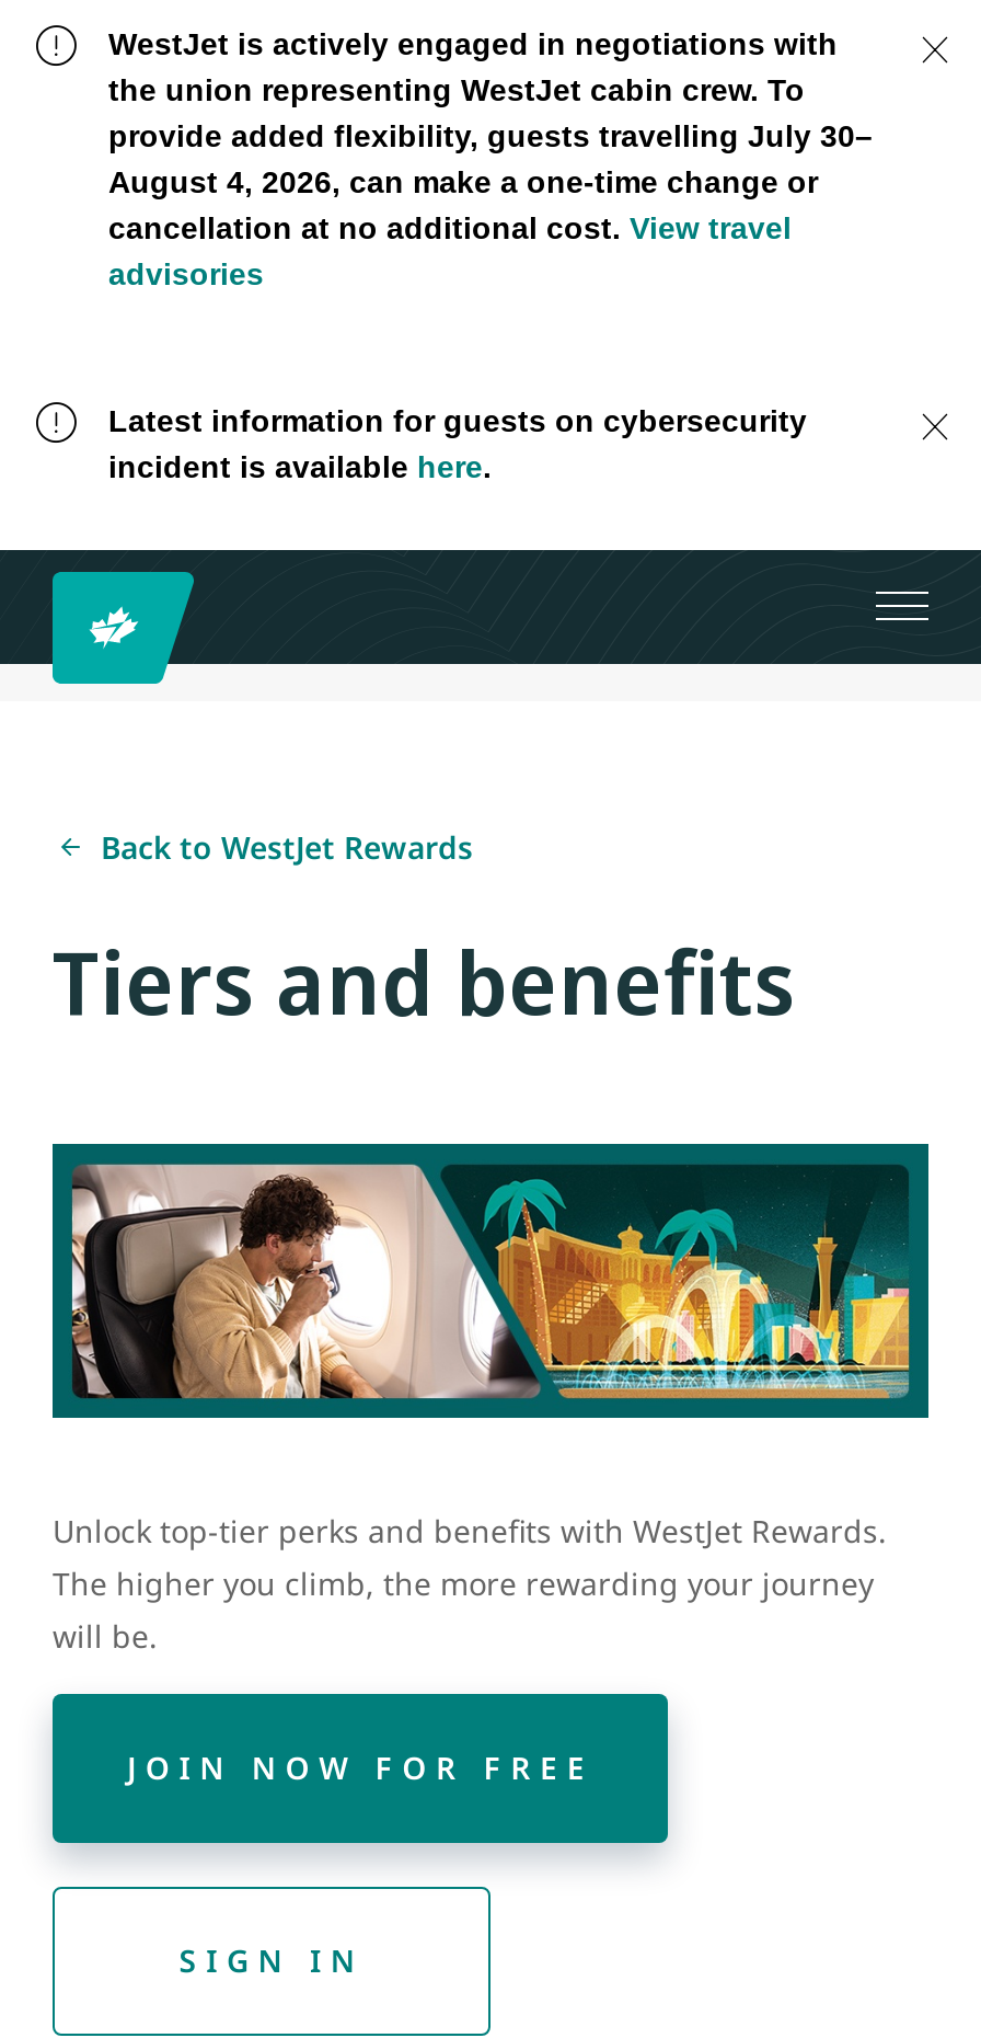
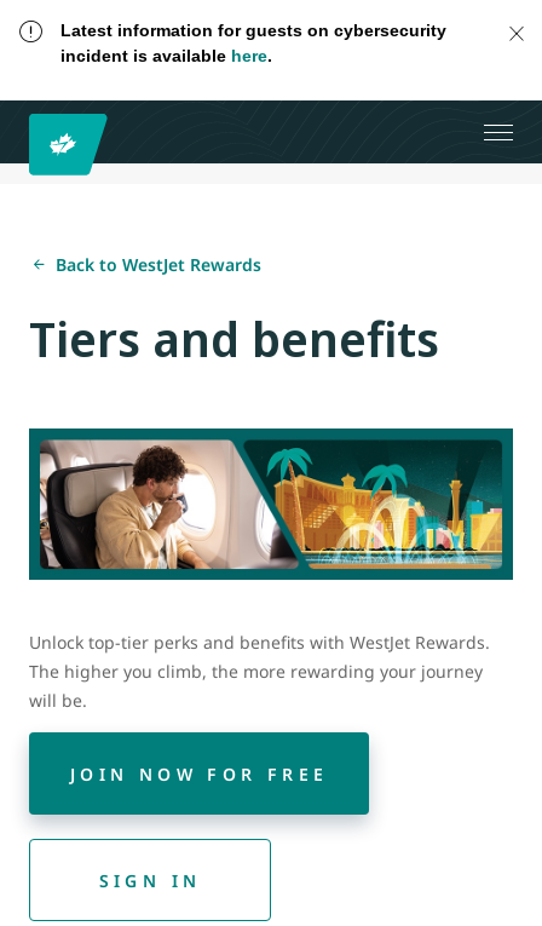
[108,26,873,291] WestJet is actively engaged in negotiations with | the union representing WestJet cabin crew. To | provide added flexibility, guests travelling July 30– | August 4, 2026, can make a one-time change or | cancellation at no additional cost. View travel | advisories -> none

